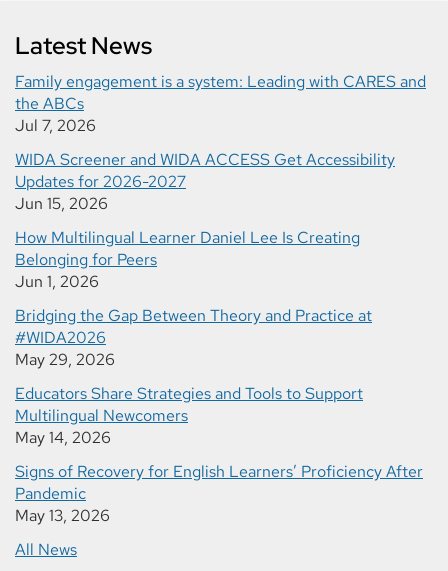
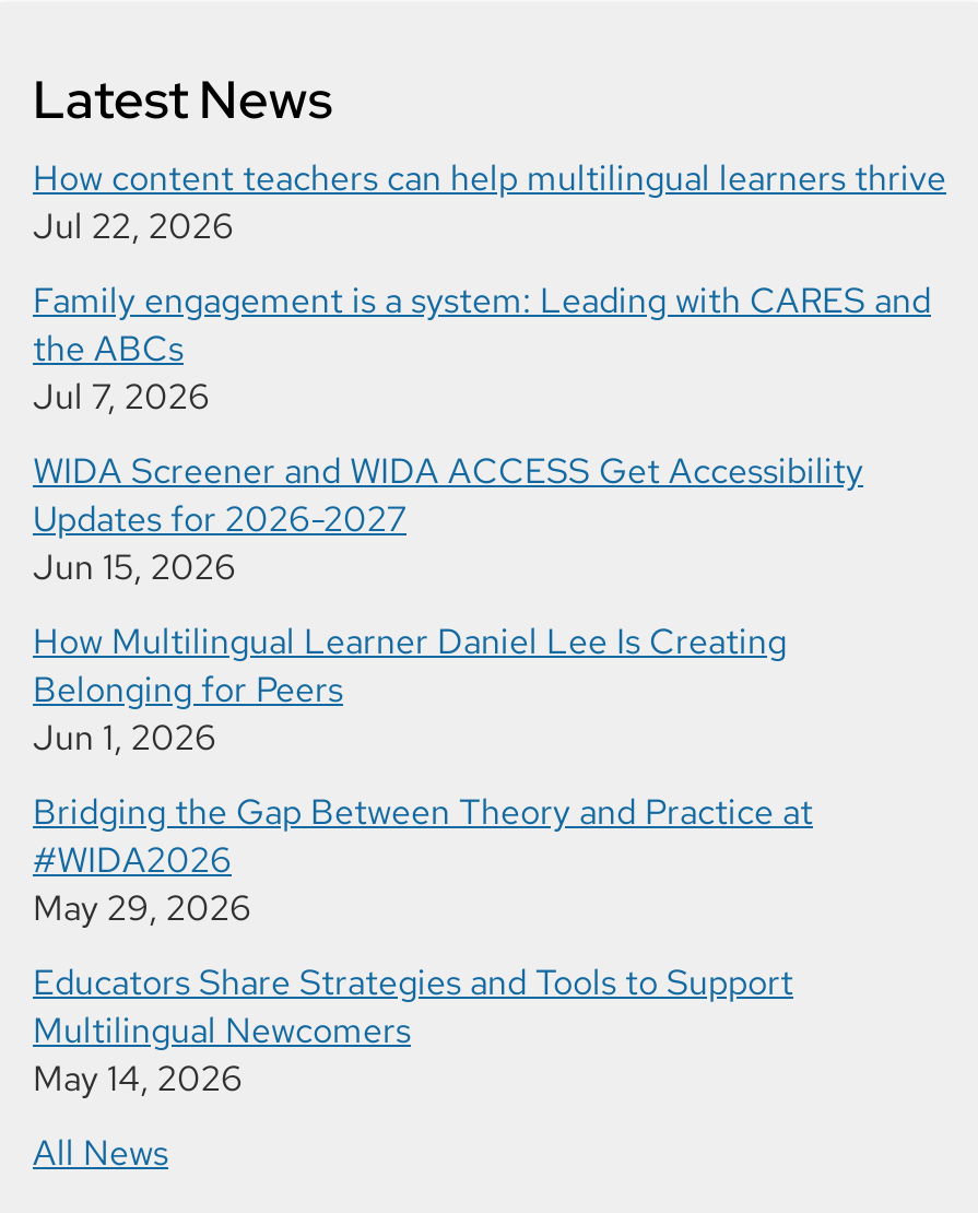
none -> [33,156,946,250] How content teachers can help multilingual learners thrive | Jul 22, 2026
moved [15,71,426,448] -> [33,278,931,1102]: Family engagement is a system: Leading with CARES and | the ABCs | Jul 7, 2026 | ... | Multilingual Newcomers | May 14, 2026
[15,461,423,526] Signs of Recovery for English Learners’ Proficiency After | Pandemic | May 13, 2026 -> none

